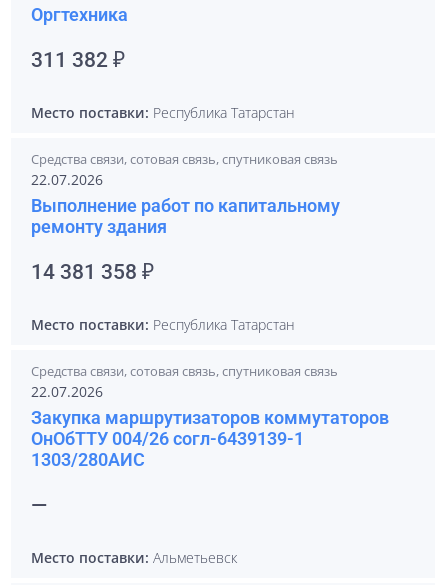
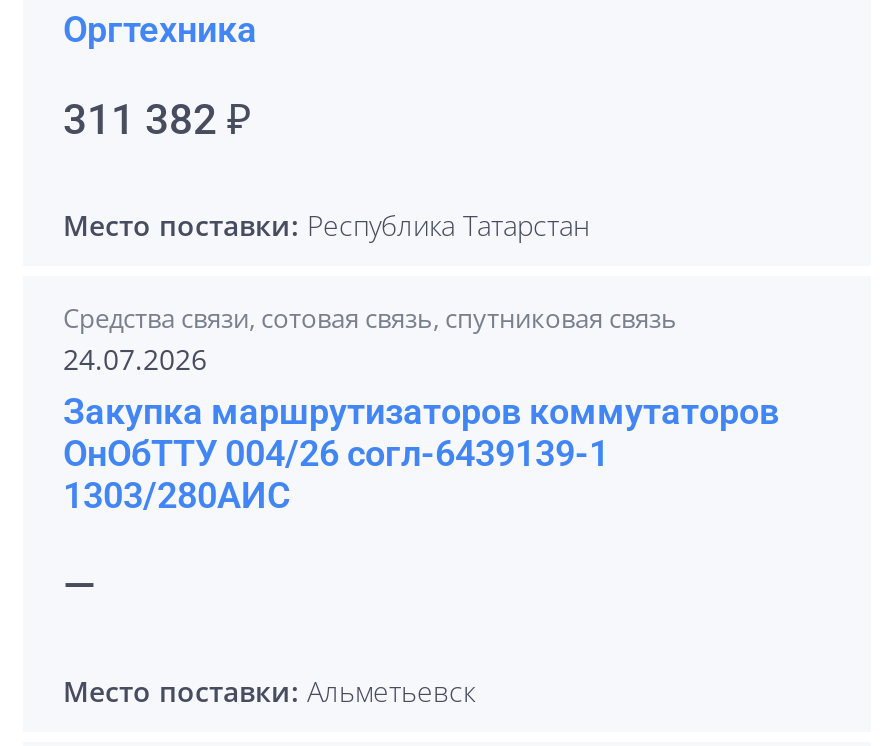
[31,170,340,401] 22.07.2026 | Выполнение работ по капитальному | ремонту здания | 14 381 358 ₽ | Место поставки: Республика Татарстан | Средства связи, сотовая связь, спутниковая связь | 22.07.2026 -> [63,340,207,378] 24.07.2026

